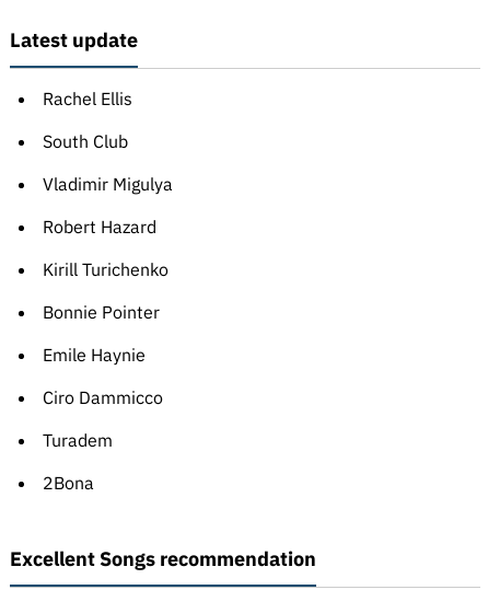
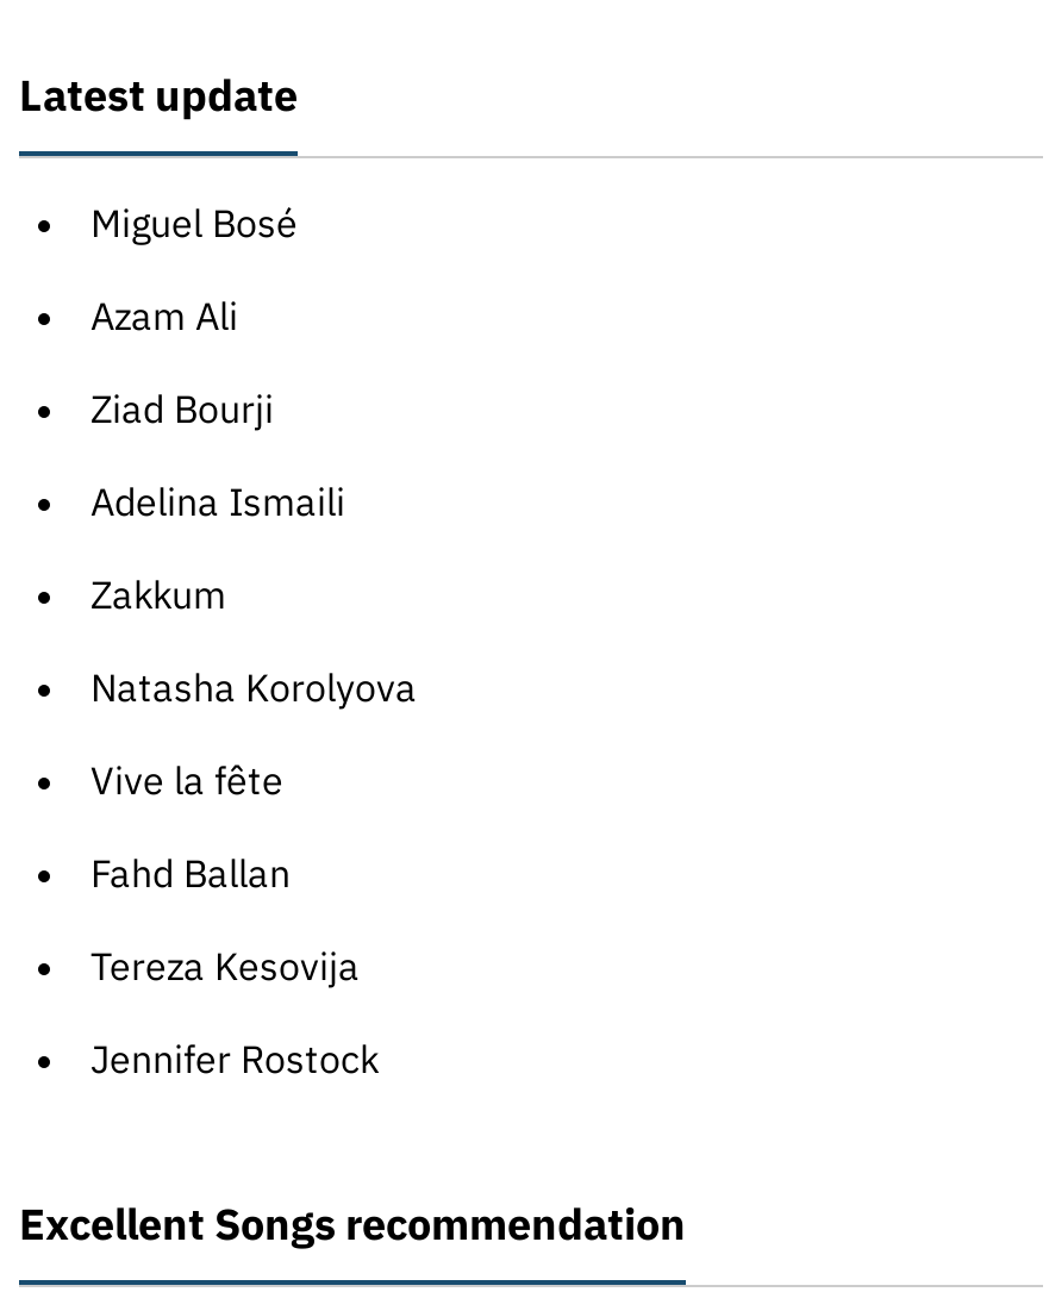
[43,88,132,110] Rachel Ellis -> [90,199,298,247] Miguel Bosé
[43,130,128,152] South Club -> [90,292,238,340] Azam Ali
[43,173,173,195] Vladimir Migulya -> [90,385,274,433] Ziad Bourji
[43,216,156,238] Robert Hazard -> [90,478,345,526] Adelina Ismaili
[43,259,169,280] Kirill Turichenko -> [90,571,226,618] Zakkum
[43,301,160,323] Bonnie Pointer -> [90,664,417,711] Natasha Korolyova
[43,344,146,366] Emile Haynie -> [90,757,283,804] Vive la fête
[43,387,163,409] Ciro Dammicco -> [90,850,291,897] Fahd Ballan
[43,429,113,451] Turadem -> [90,942,360,990] Tereza Kesovija
[43,472,94,494] 2Bona -> [90,1035,379,1083] Jennifer Rostock

